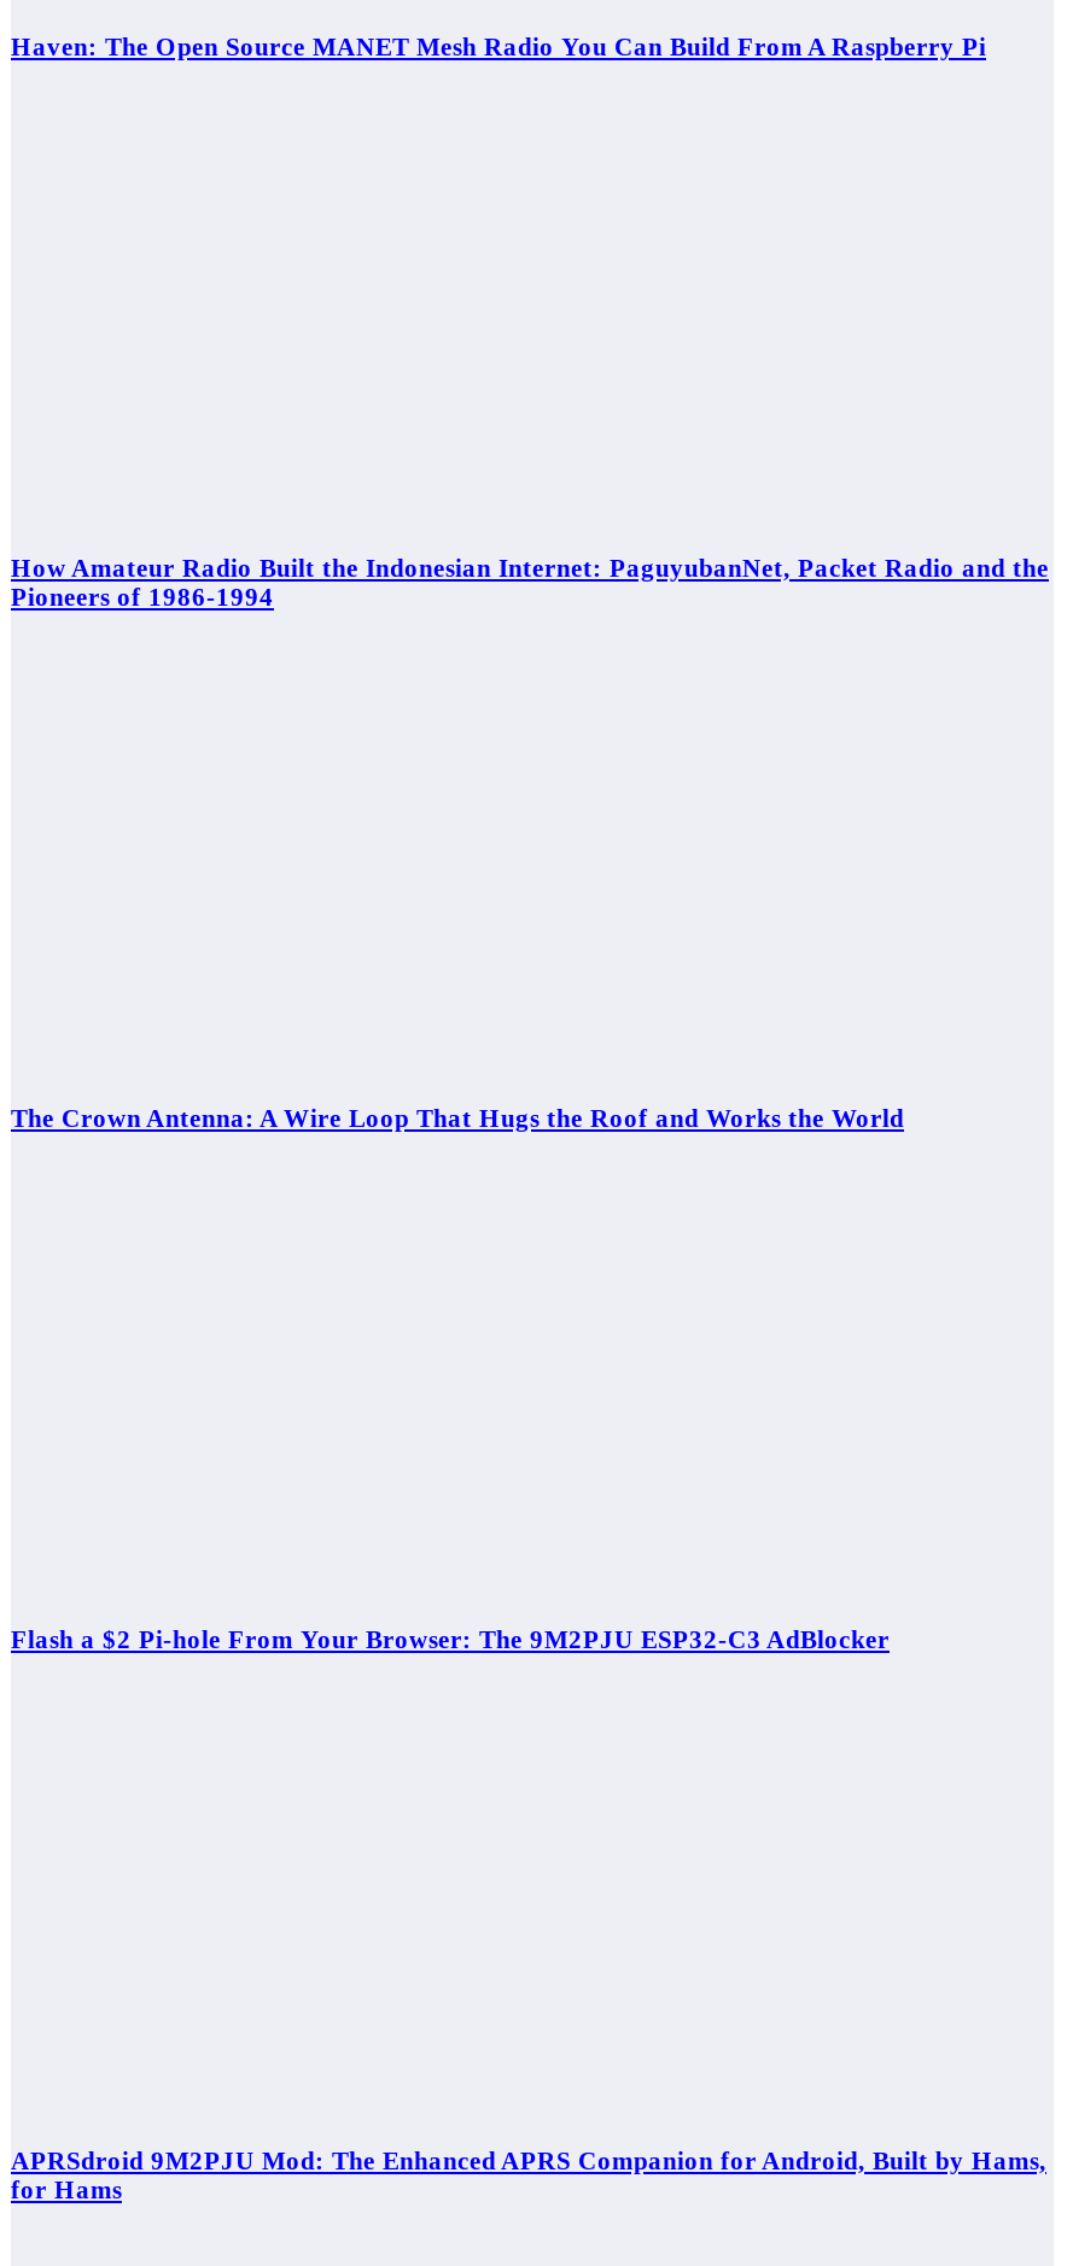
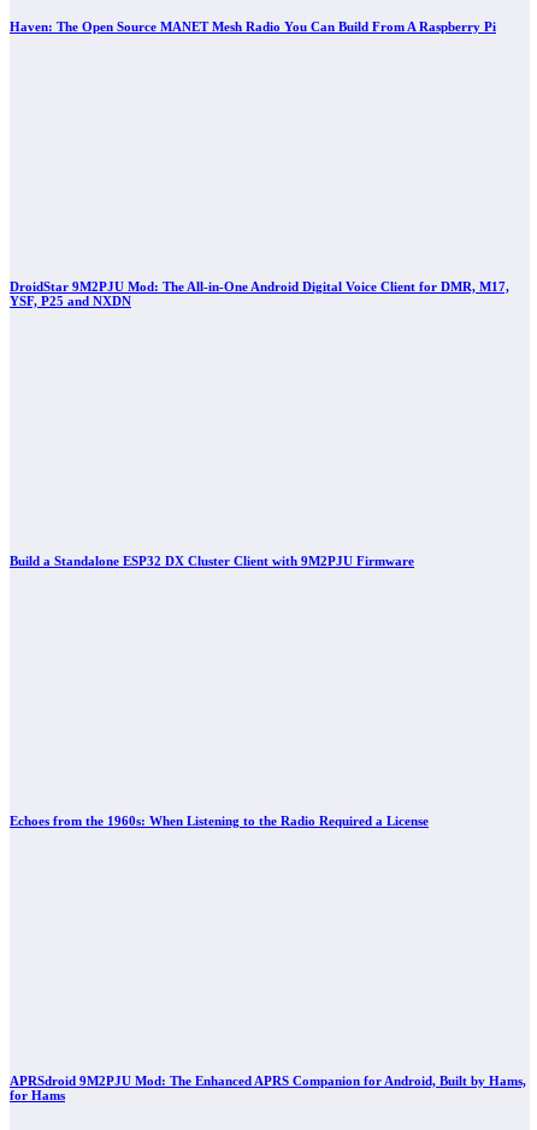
[11,552,1049,610] How Amateur Radio Built the Indonesian Internet: PaguyubanNet, Packet Radio and the | Pioneers of 1986-1994 -> [10,279,509,308] DroidStar 9M2PJU Mod: The All-in-One Android Digital Voice Client for DMR, M17, | YSF, P25 and NXDN
[11,1102,904,1131] The Crown Antenna: A Wire Loop That Hugs the Roof and Works the World -> [10,554,414,568] Build a Standalone ESP32 DX Cluster Client with 9M2PJU Firmware
[11,1623,890,1652] Flash a $2 Pi-hole From Your Browser: The 9M2PJU ESP32-C3 AdBlocker -> [10,814,429,828] Echoes from the 1960s: When Listening to the Radio Required a License

